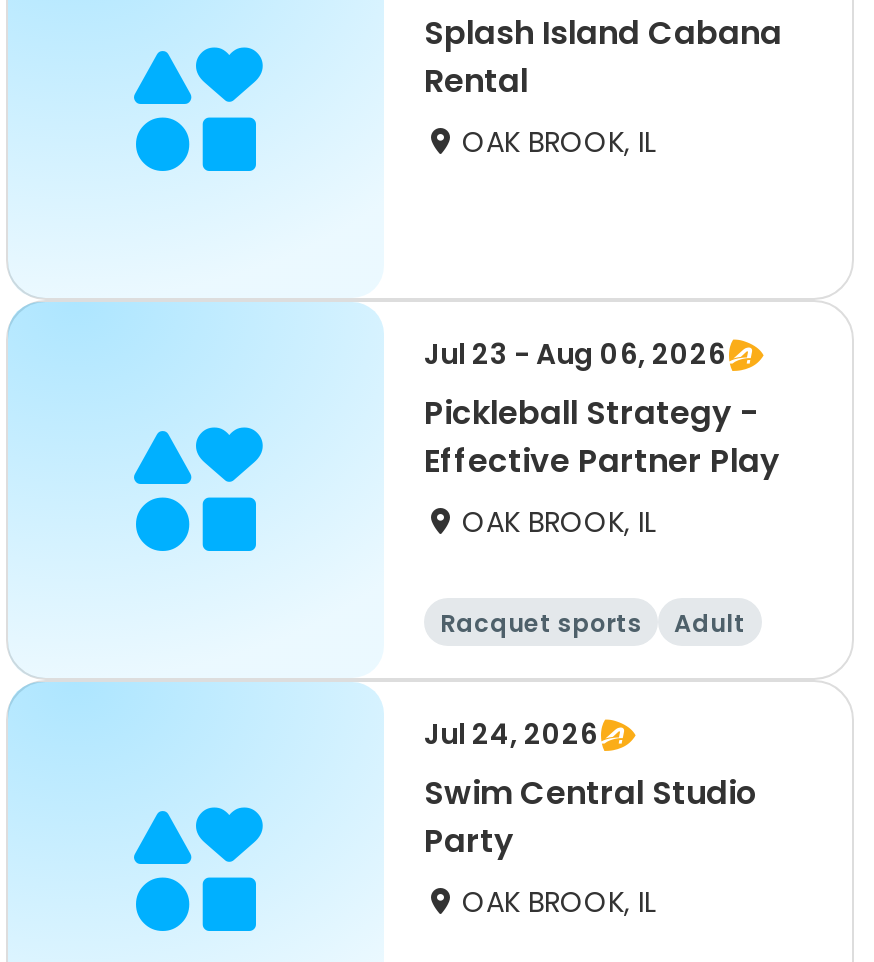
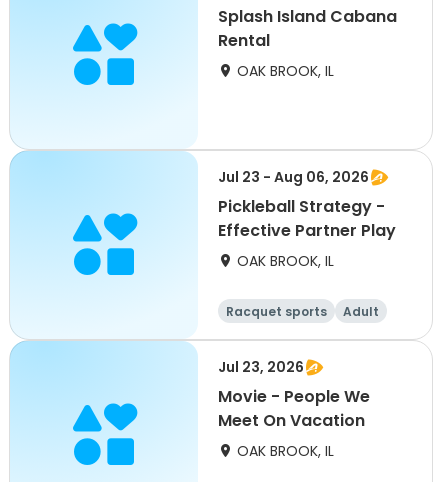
[424,714,758,864] Jul 24, 2026 | Swim Central Studio | Party -> [218,357,370,432] Jul 23, 2026 | Movie - People We | Meet On Vacation

